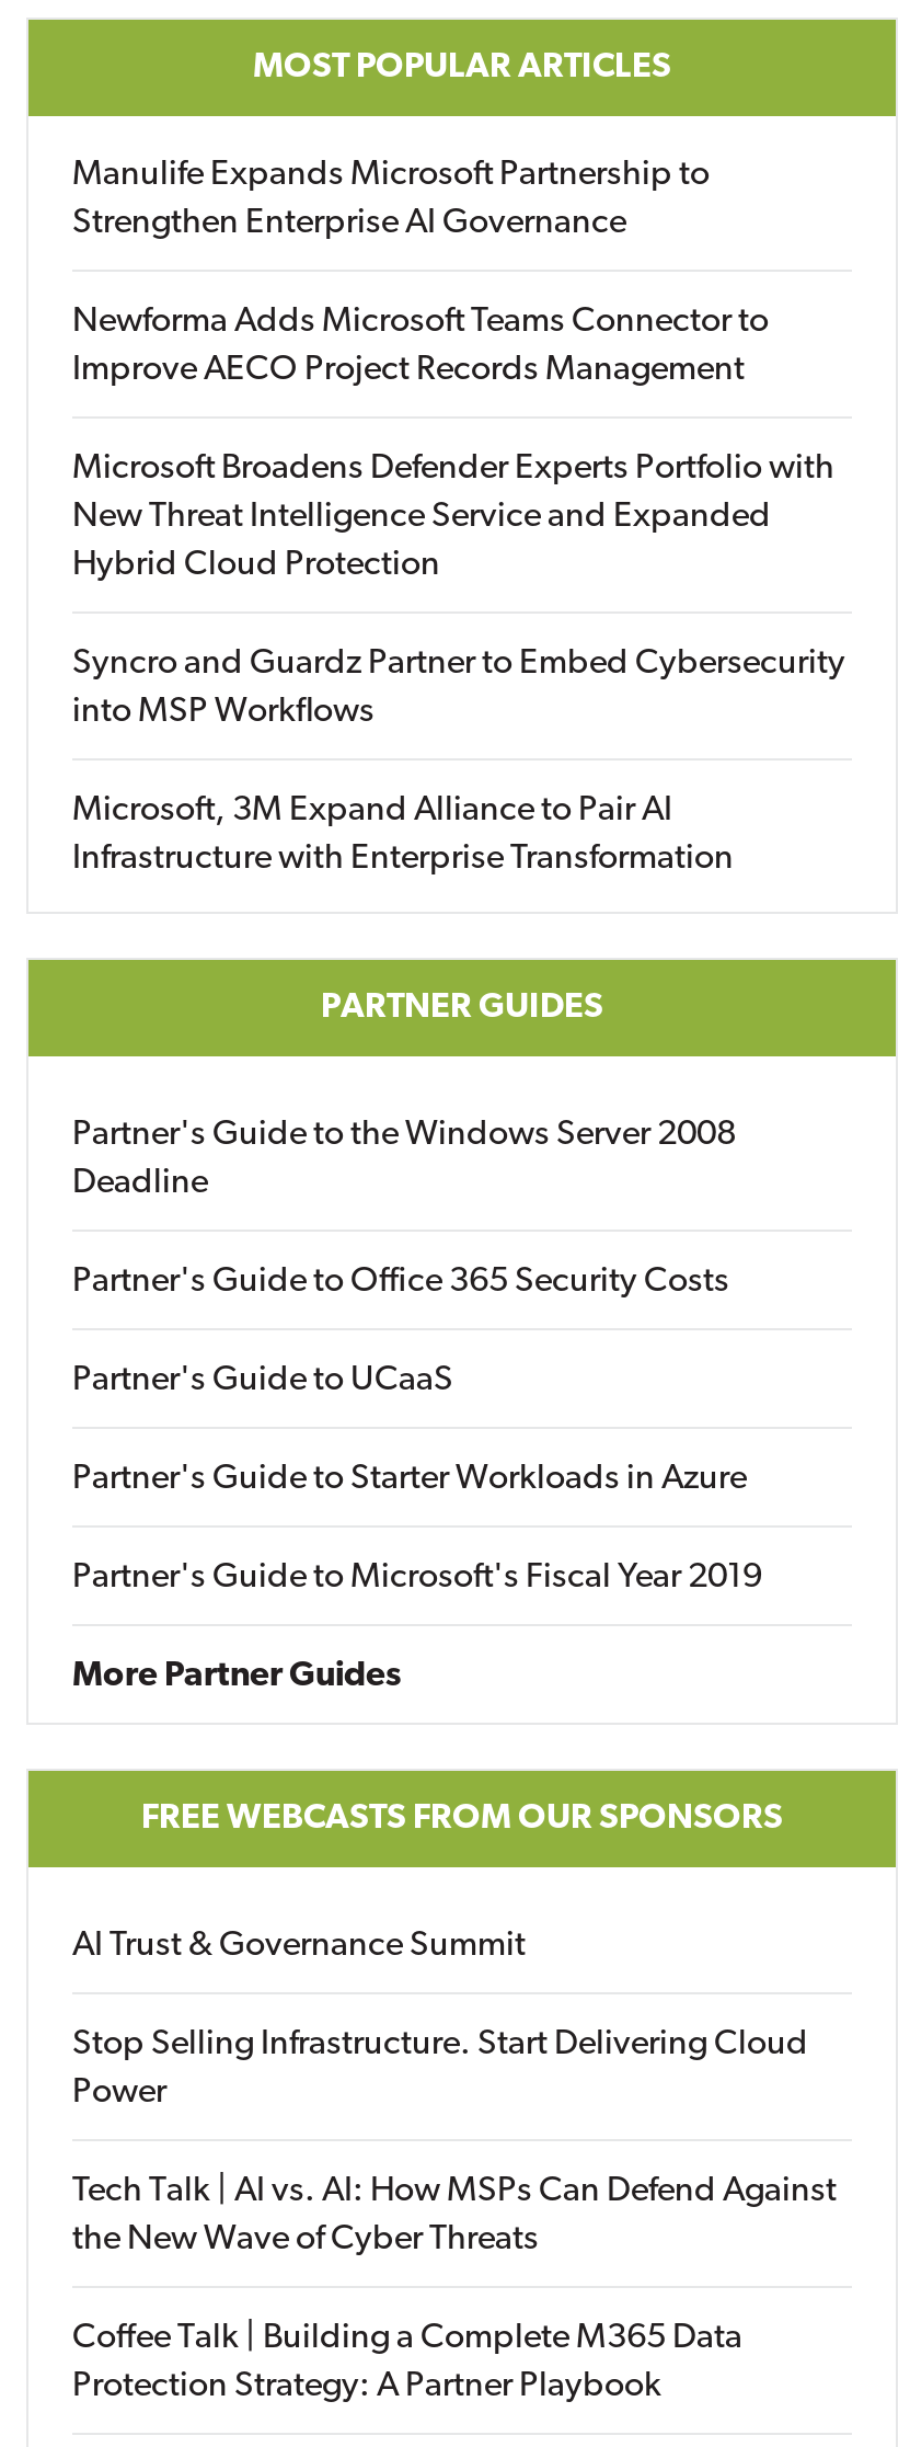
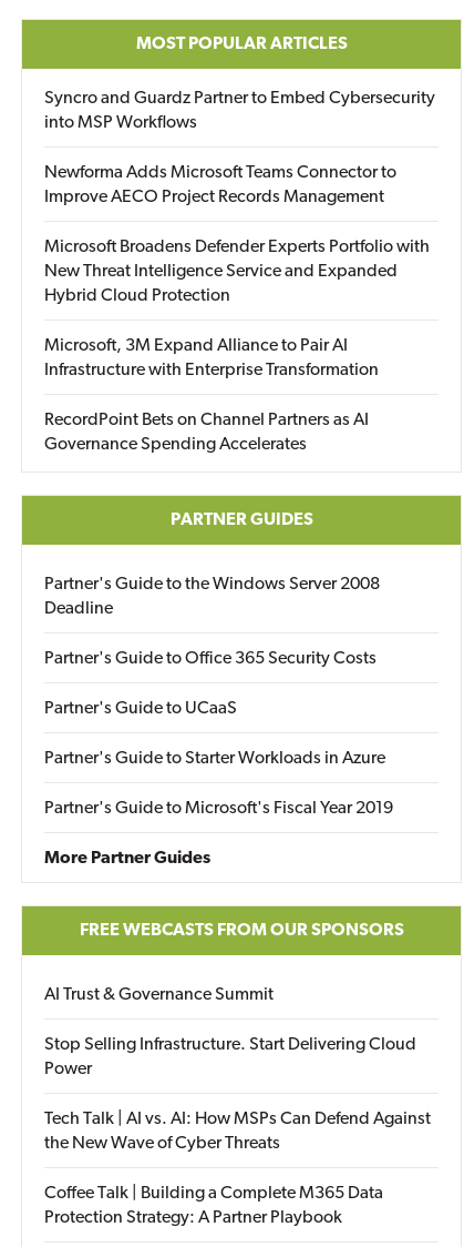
[72,158,710,241] Manulife Expands Microsoft Partnership to | Strengthen Enterprise AI Governance -> none
moved [72,647,845,730] -> [44,90,435,132]: Syncro and Guardz Partner to Embed Cybersecurity | into MSP Workflows
moved [72,793,734,877] -> [44,337,379,379]: Microsoft, 3M Expand Alliance to Pair AI | Infrastructure with Enterprise Transformation
none -> [44,412,369,454] RecordPoint Bets on Channel Partners as AI | Governance Spending Accelerates

